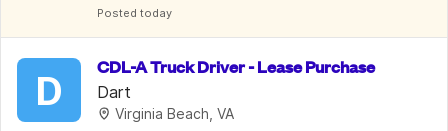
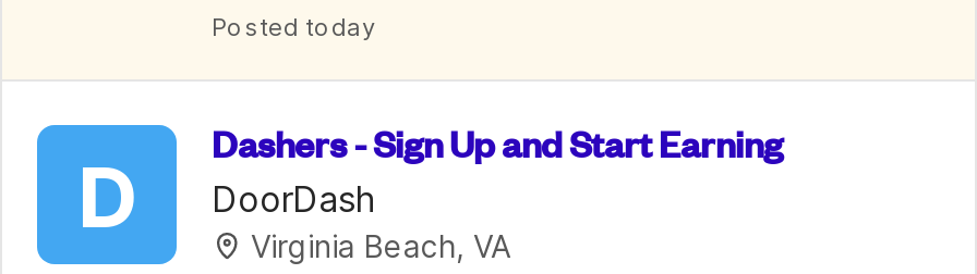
[97,55,376,102] CDL-A Truck Driver - Lease Purchase | Dart -> [212,119,783,221] Dashers - Sign Up and Start Earning | DoorDash

